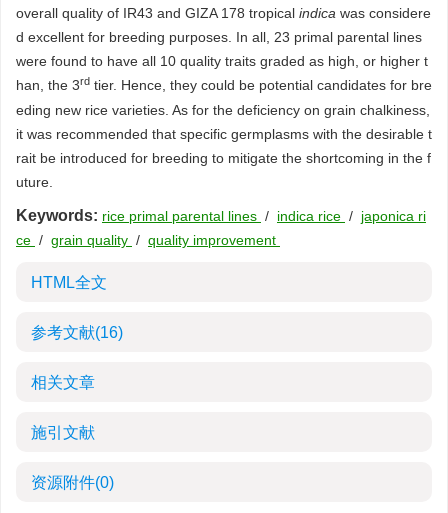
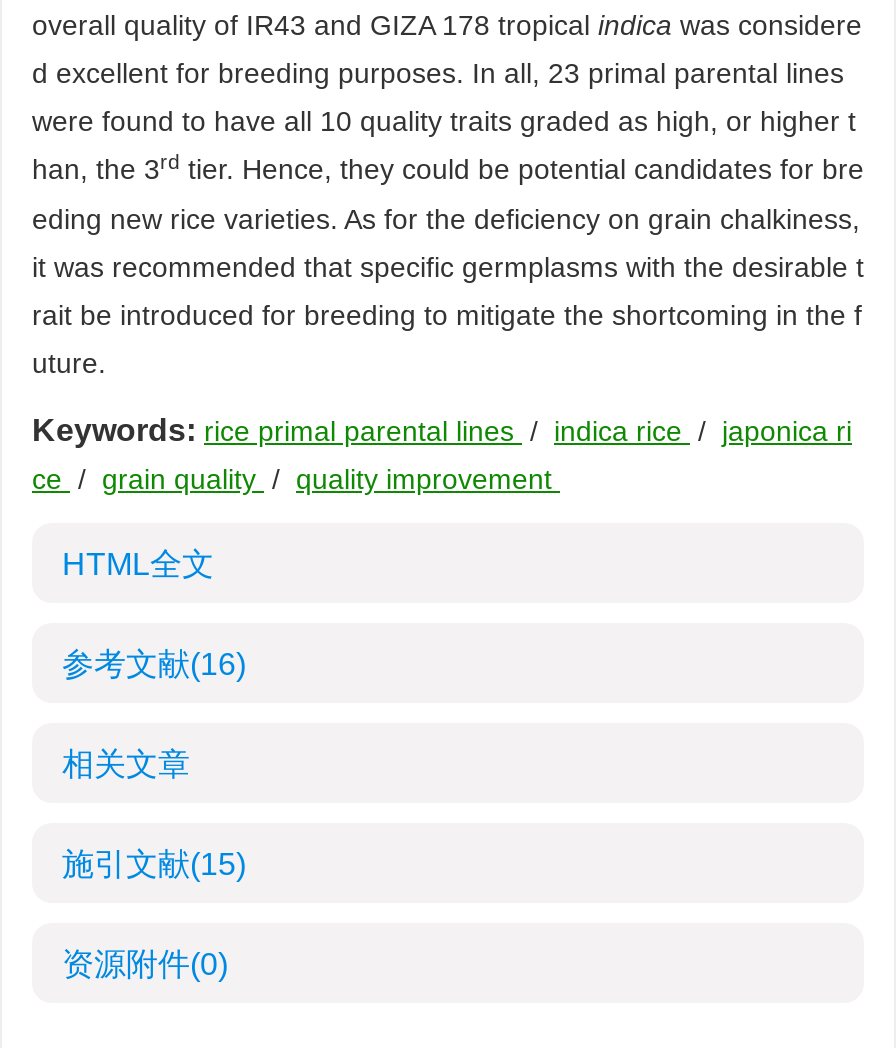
[31,424,95,441] 施引文献 -> [62,847,246,881] 施引文献(15)

